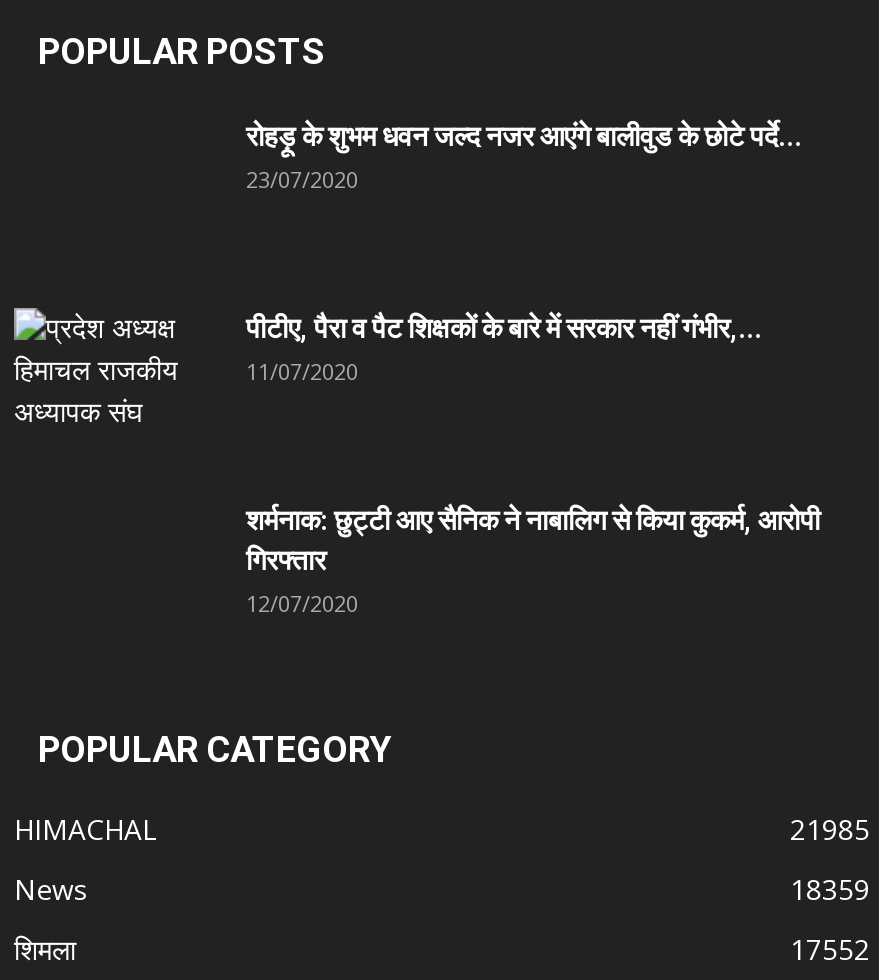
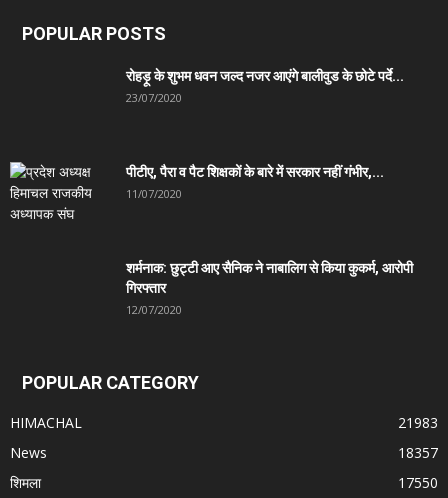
[790,809,870,847] 21985 -> [398,413,438,432] 21983
[790,869,870,907] 18359 -> [398,443,438,462] 18357
[790,929,870,967] 17552 -> [398,473,438,492] 17550

